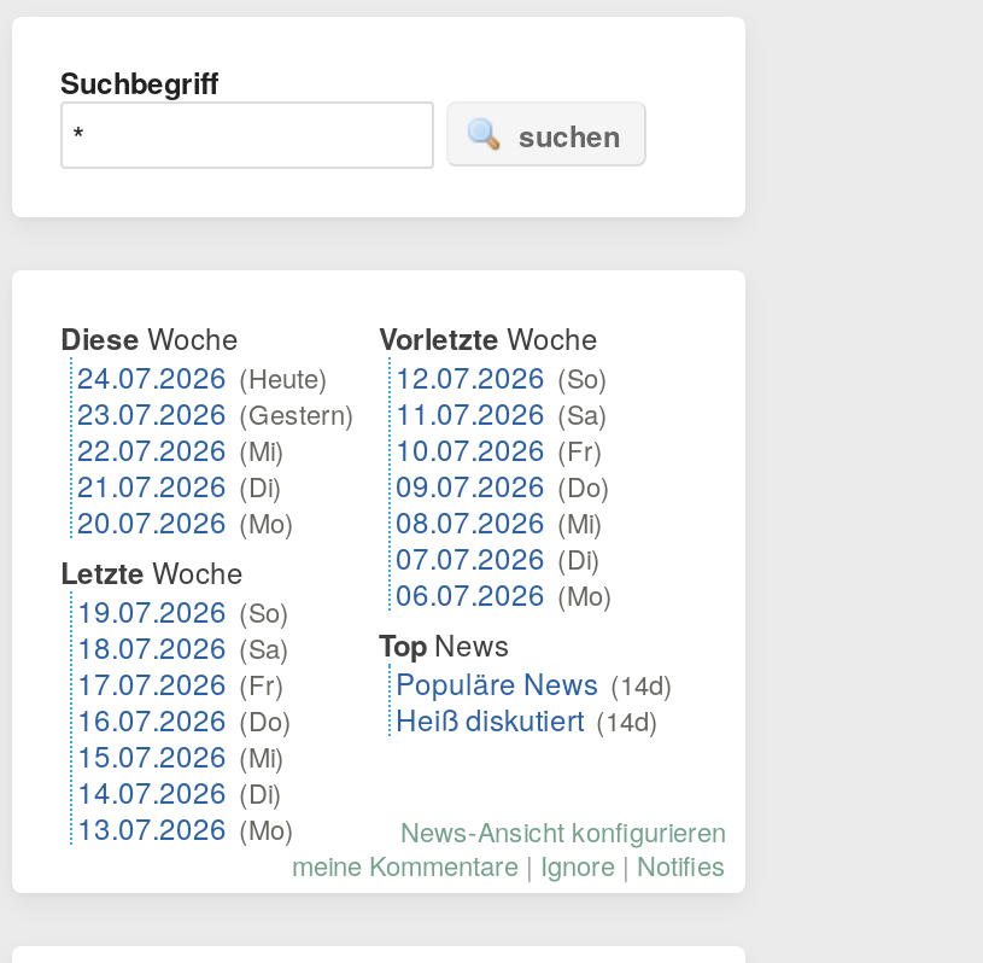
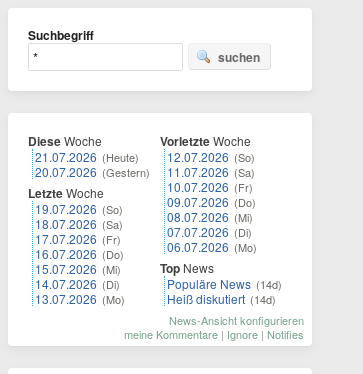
[77,355,355,541] 24.07.2026 (Heute) | 23.07.2026 (Gestern) | 22.07.2026 (Mi) | 21.07.2026 (Di) | 20.07.2026 (Mo) -> [35,148,150,180] 21.07.2026 (Heute) | 20.07.2026 (Gestern)
moved [60,550,294,847] -> [28,184,125,307]: Letzte Woche | 19.07.2026 (So) | 18.07.2026 (Sa) | 17.07.2026 (Fr) | 16.07.2026 (Do) | 15.07.2026 (Mi) | 14.07.2026 (Di) | 13.07.2026 (Mo)

